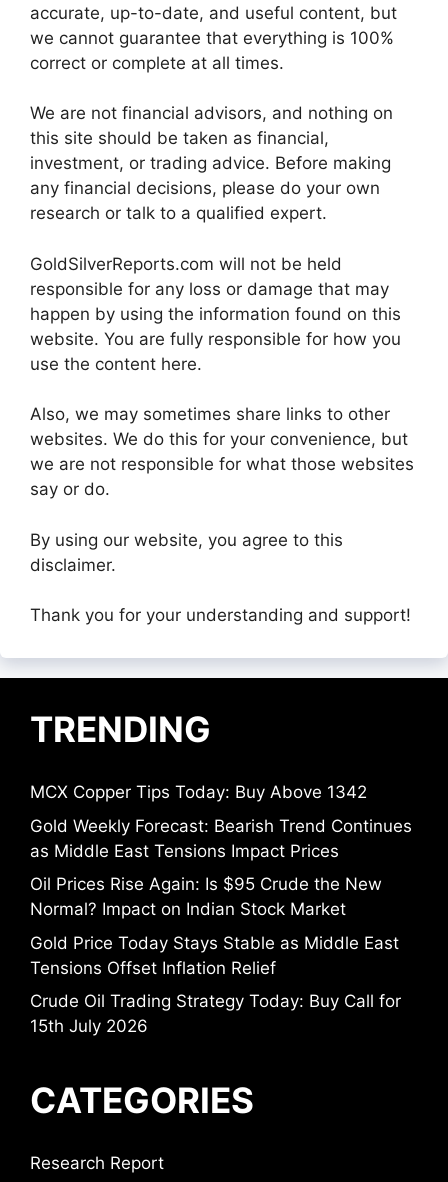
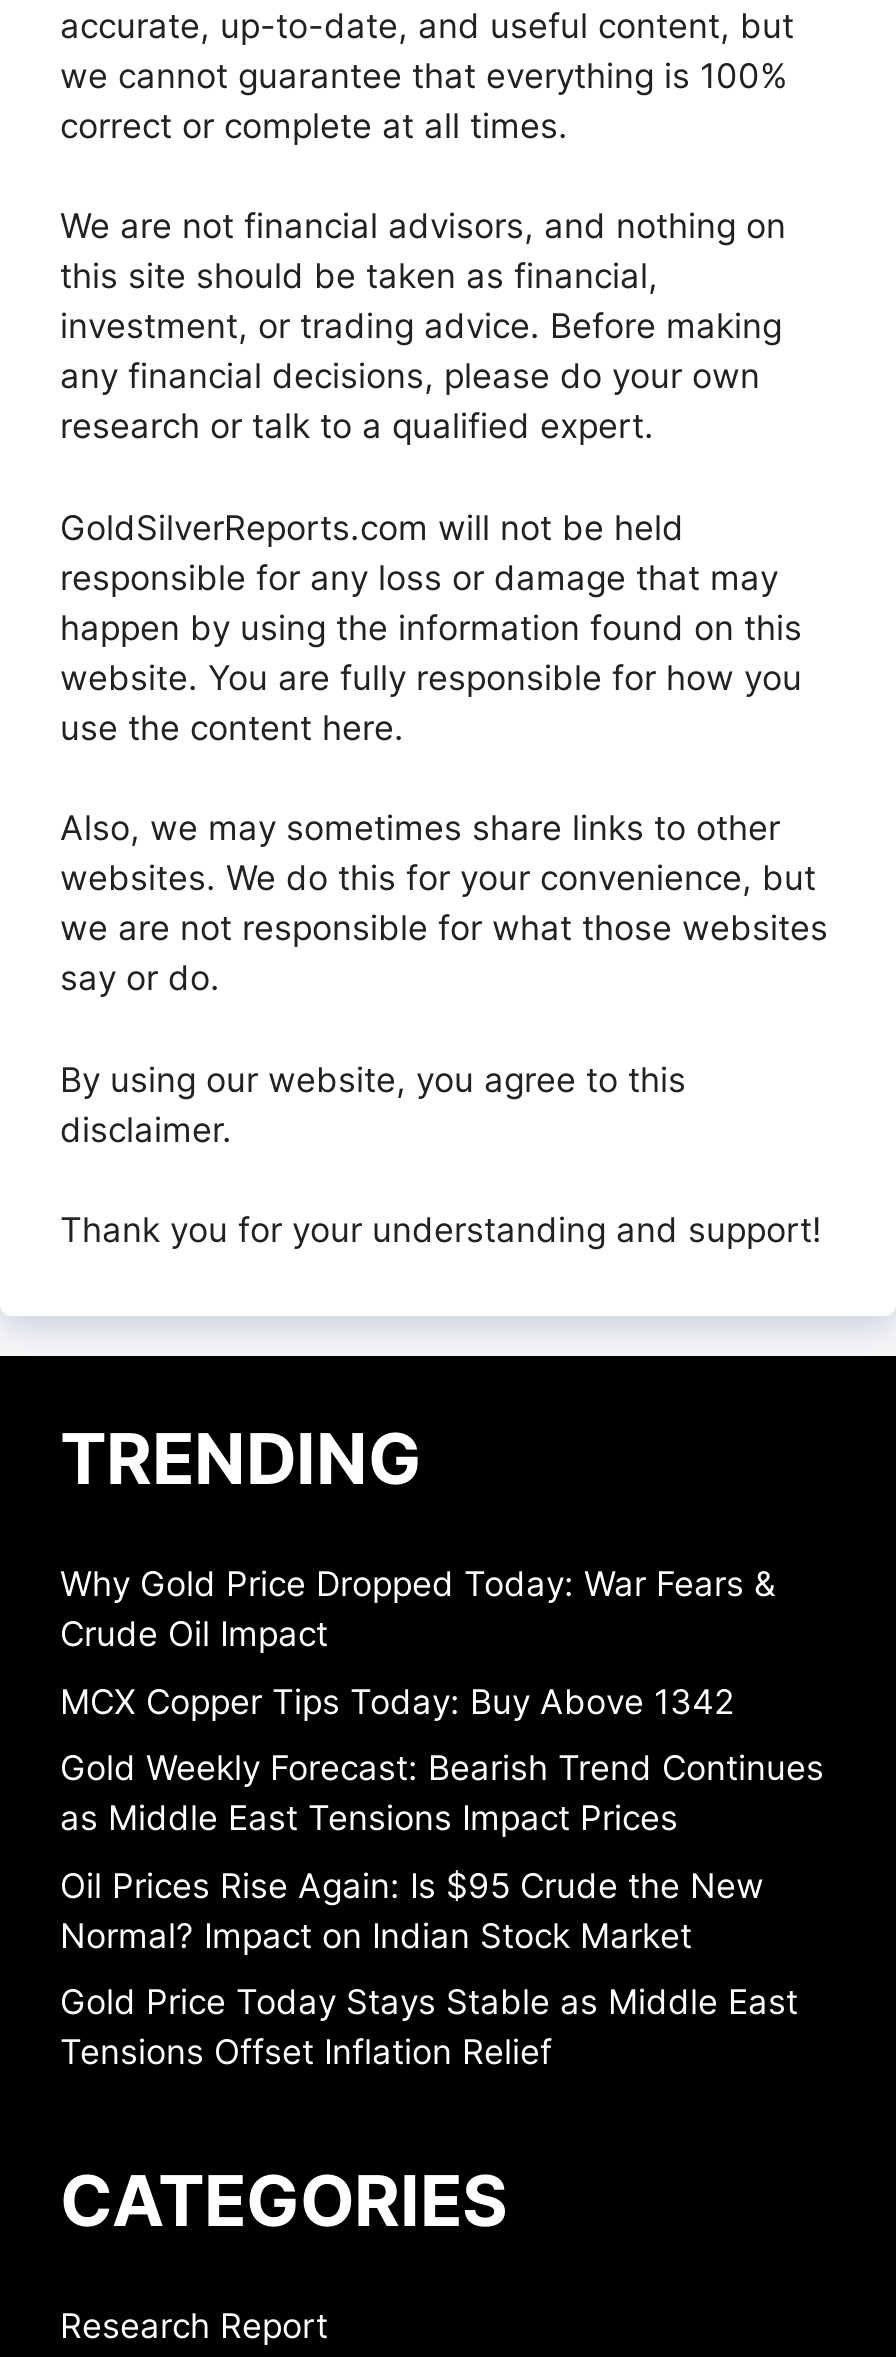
none -> [60,1564,776,1654] Why Gold Price Dropped Today: War Fears & | Crude Oil Impact
moved [30,782,412,978] -> [60,1681,824,2072]: MCX Copper Tips Today: Buy Above 1342 | Gold Weekly Forecast: Bearish Trend Continues | as Middle East Tensions Impact Prices | Oil Prices Rise Again: Is $95 Crude the New | Normal? Impact on Indian Stock Market | Gold Price Today Stays Stable as Middle East | Tensions Offset Inflation Relief
[30,991,401,1036] Crude Oil Trading Strategy Today: Buy Call for | 15th July 2026 -> none

